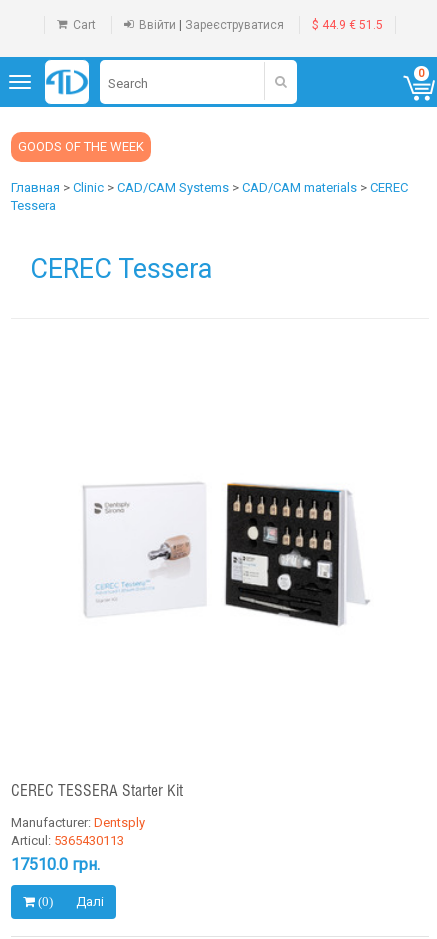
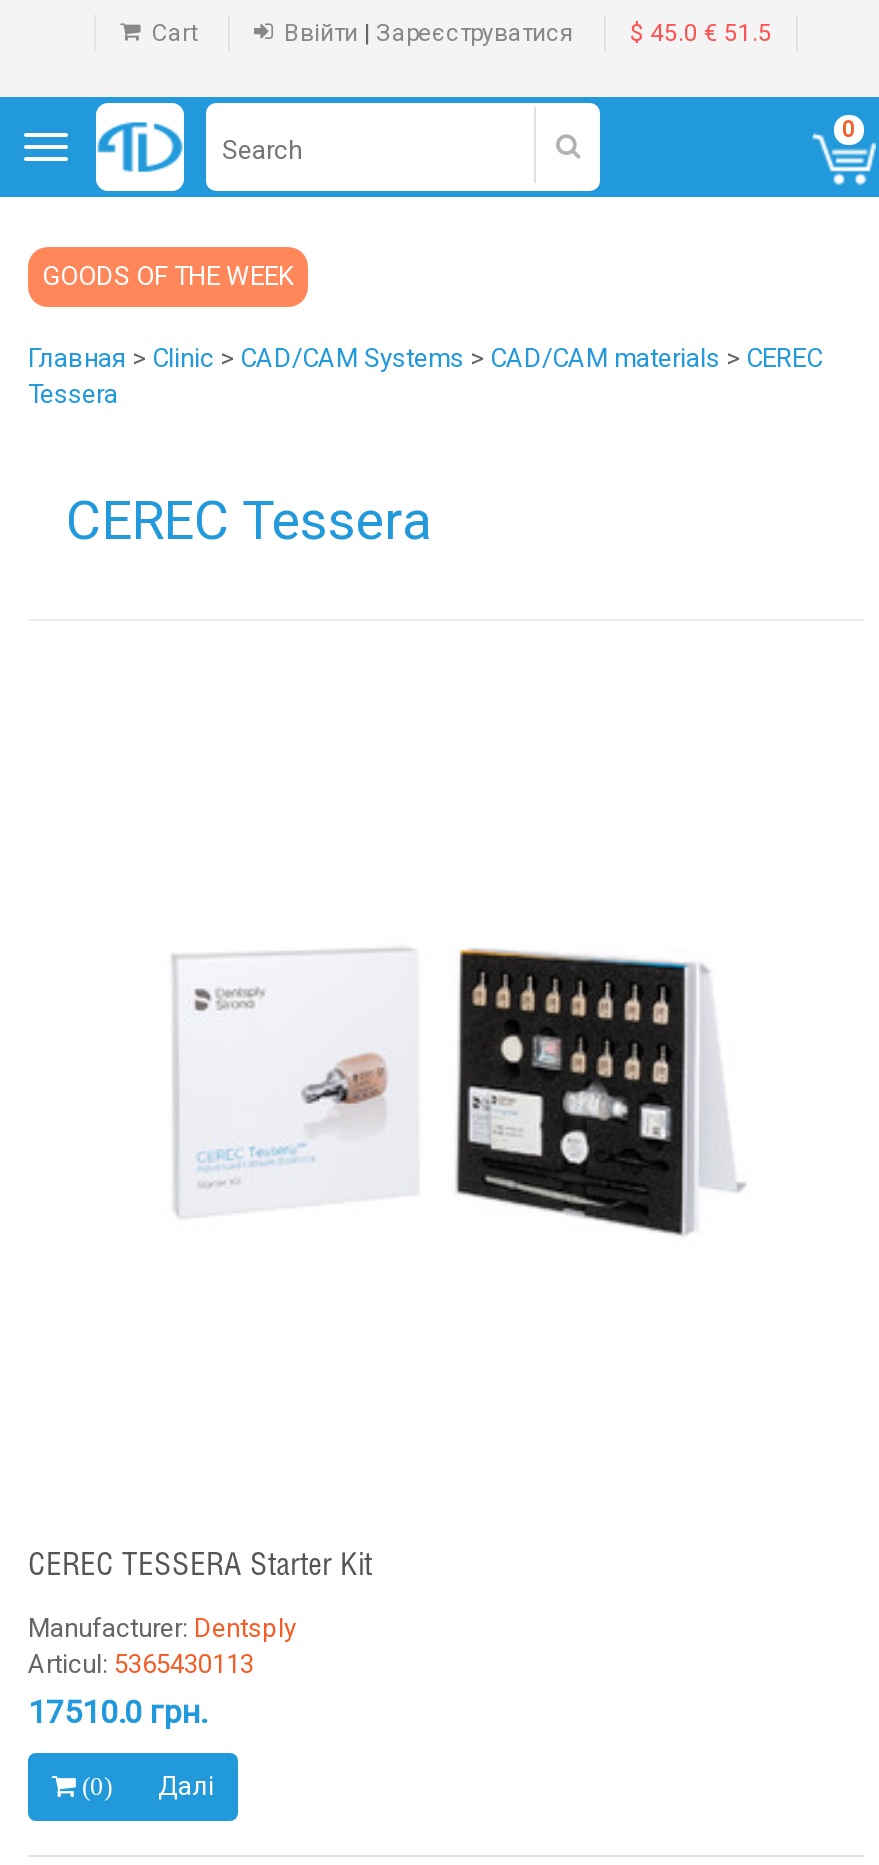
[312,18,383,32] $ 44.9 € 51.5 -> [630,19,772,47] $ 45.0 € 51.5

